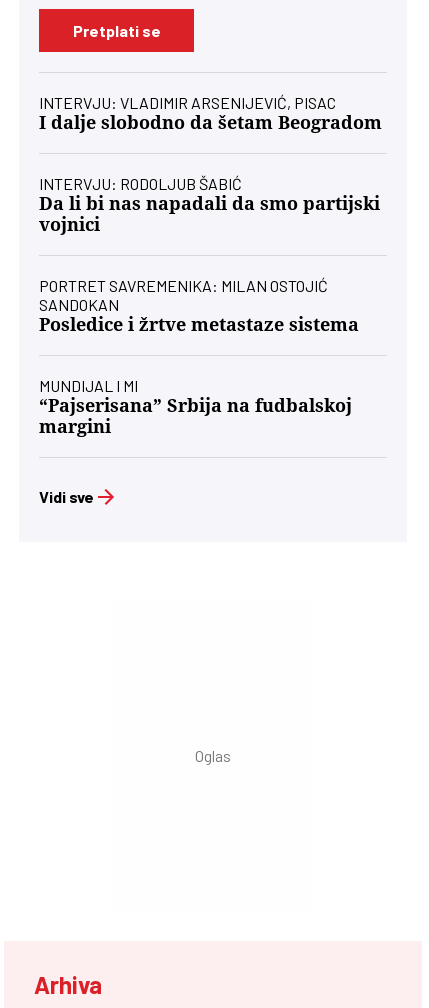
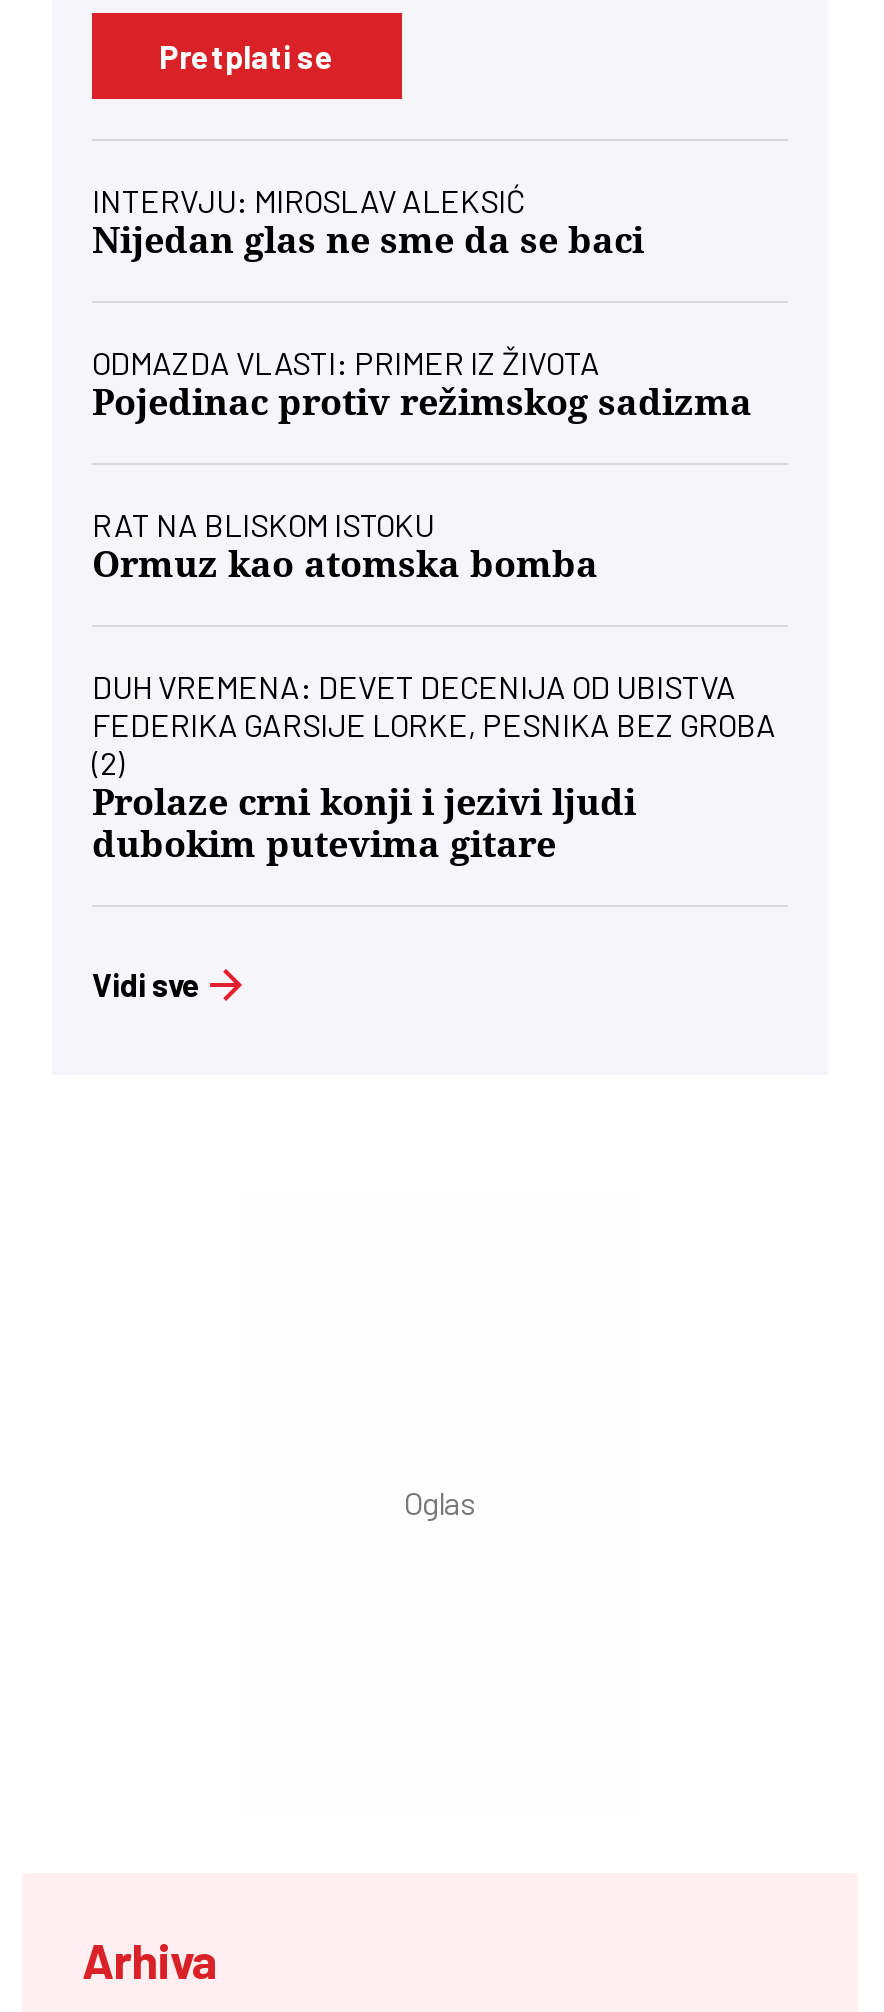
[39,93,382,133] INTERVJU: VLADIMIR ARSENIJEVIĆ, PISAC | I dalje slobodno da šetam Beogradom -> [92,181,644,261] INTERVJU: MIROSLAV ALEKSIĆ | Nijedan glas ne sme da se baci
[39,174,380,235] INTERVJU: RODOLJUB ŠABIĆ | Da li bi nas napadali da smo partijski | vojnici -> [92,343,752,423] ODMAZDA VLASTI: PRIMER IZ ŽIVOTA | Pojedinac protiv režimskog sadizma
[39,276,359,335] PORTRET SAVREMENIKA: MILAN OSTOJIĆ | SANDOKAN | Posledice i žrtve metastaze sistema -> [92,505,598,585] RAT NA BLISKOM ISTOKU | Ormuz kao atomska bomba
[39,376,352,437] MUNDIJAL I MI | “Pajserisana” Srbija na fudbalskoj | margini -> [92,667,776,865] DUH VREMENA: DEVET DECENIJA OD UBISTVA | FEDERIKA GARSIJE LORKE, PESNIKA BEZ GROBA | (2) | Prolaze crni konji i jezivi ljudi | dubokim putevima gitare

